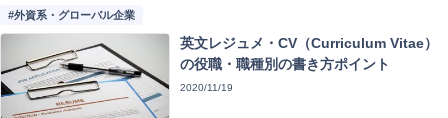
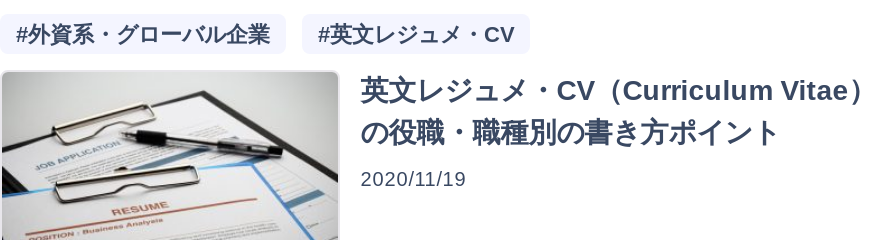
none -> [318,22,514,46] #英文レジュメ・CV

